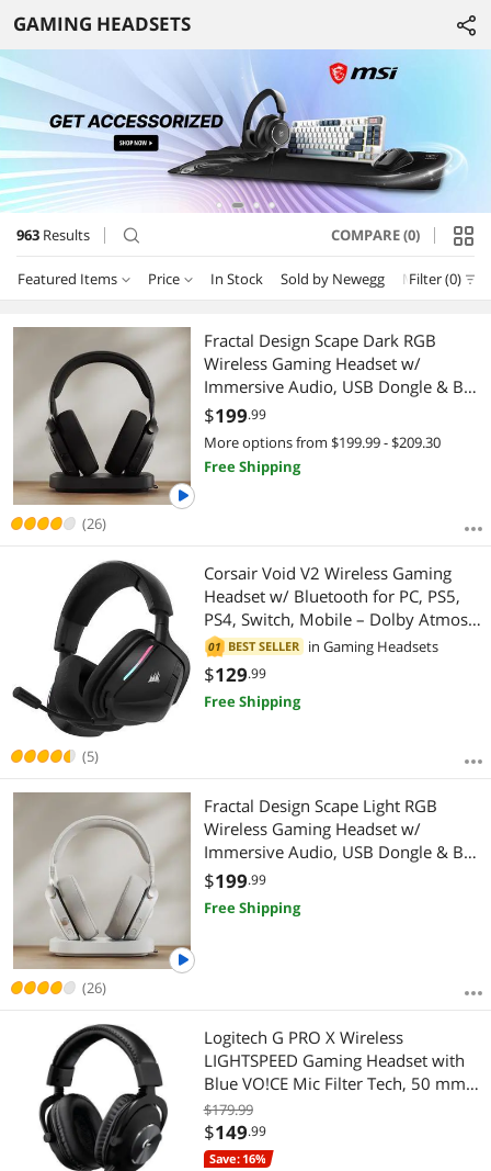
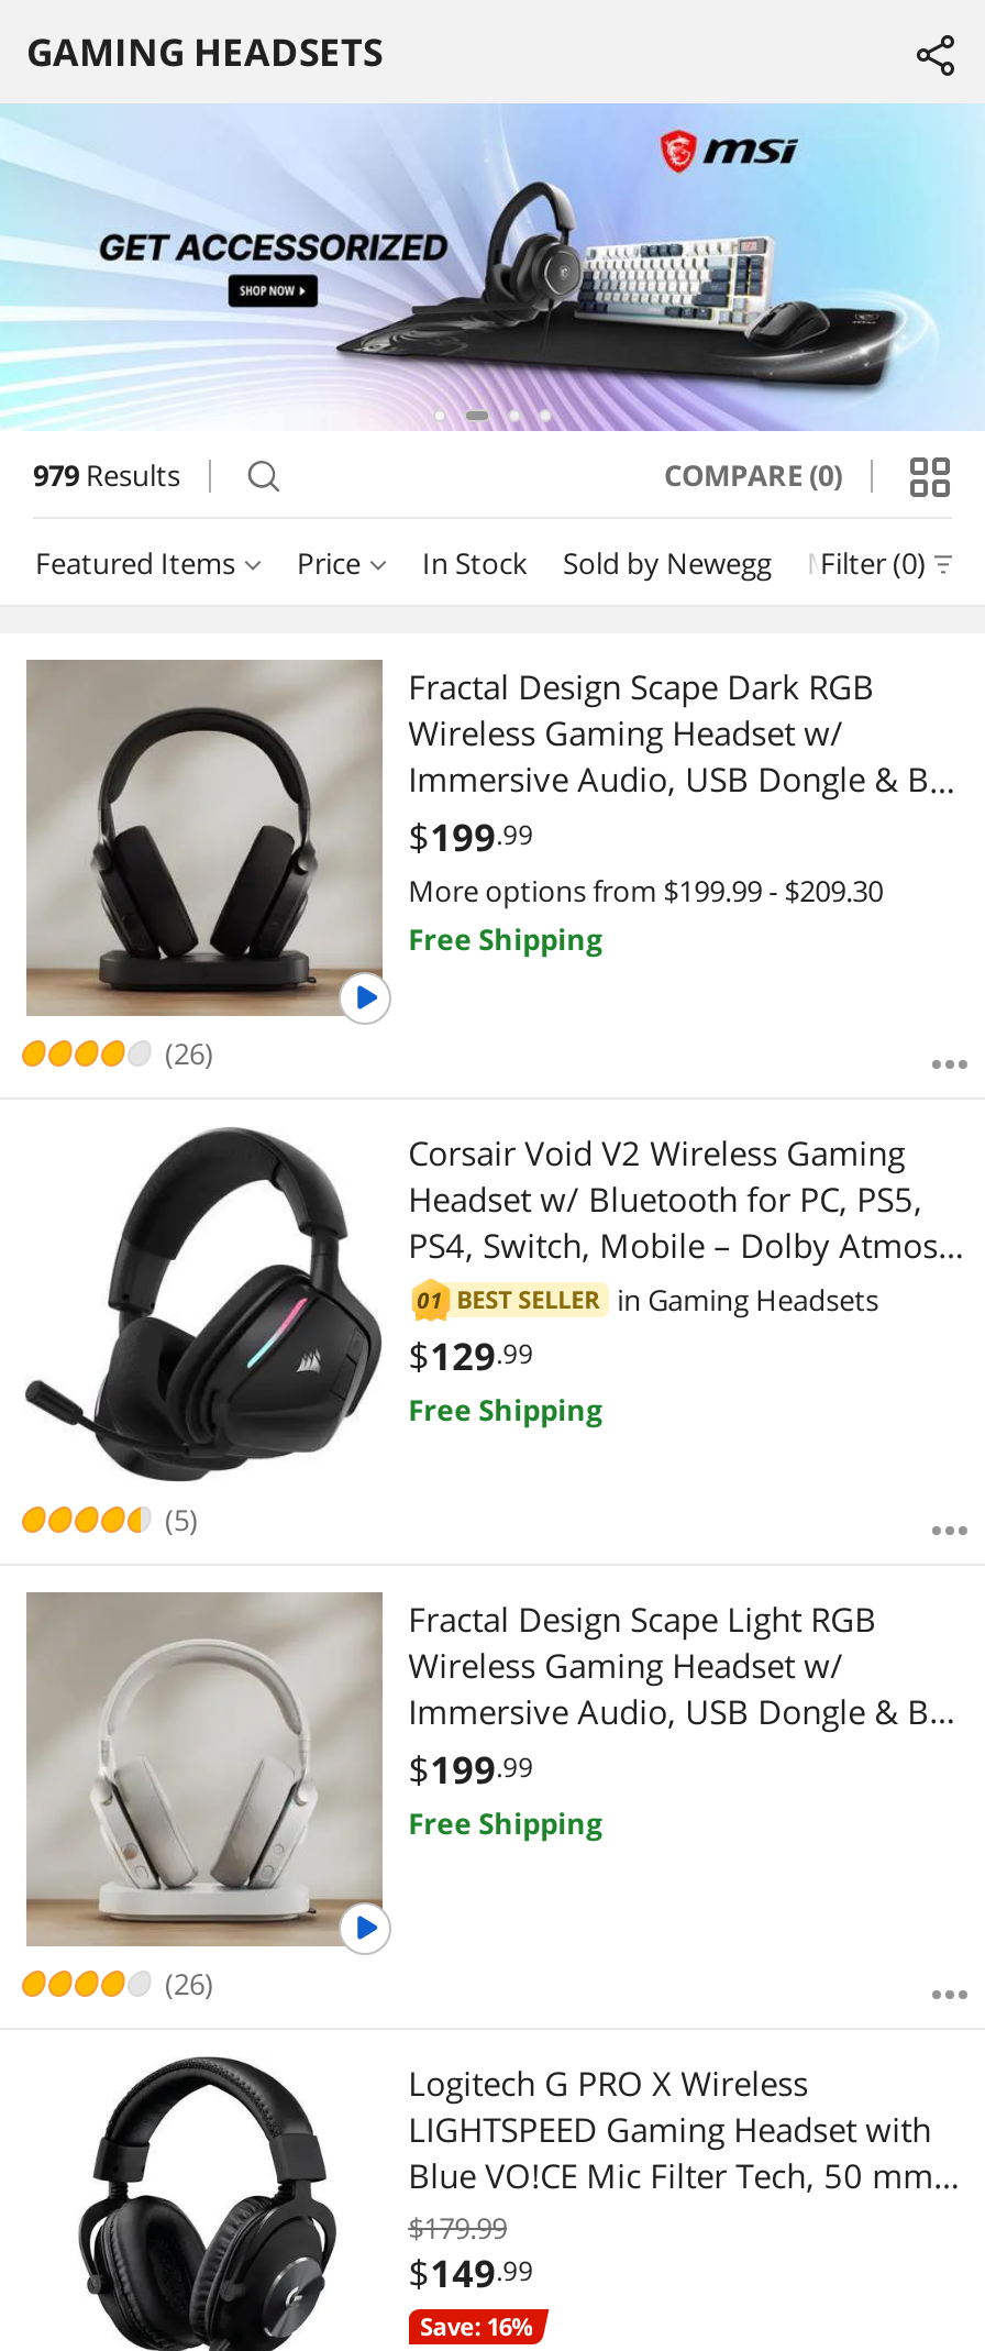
[16,225,90,245] 963 Results -> [33,455,180,494] 979 Results

